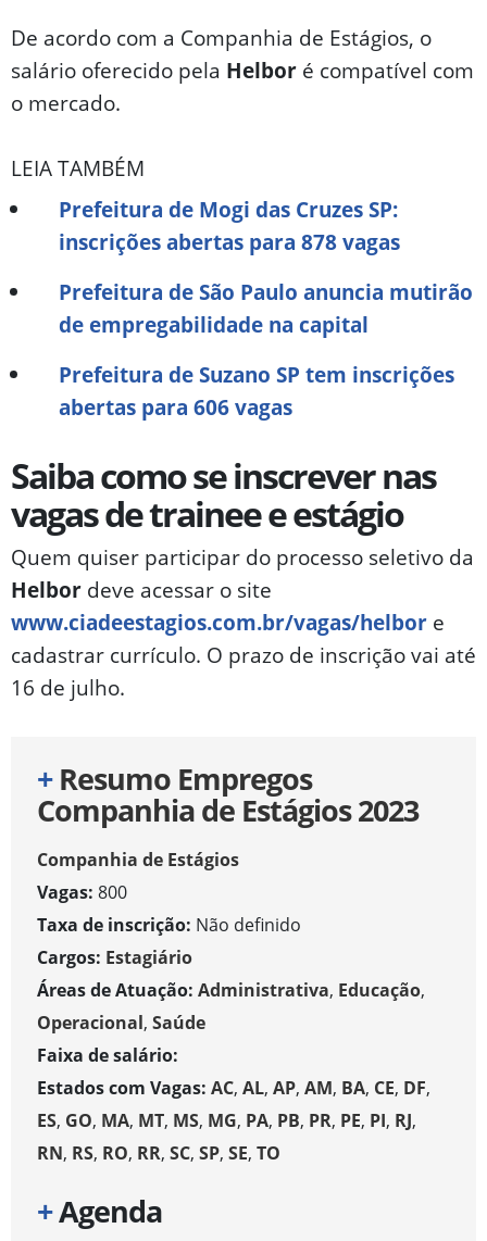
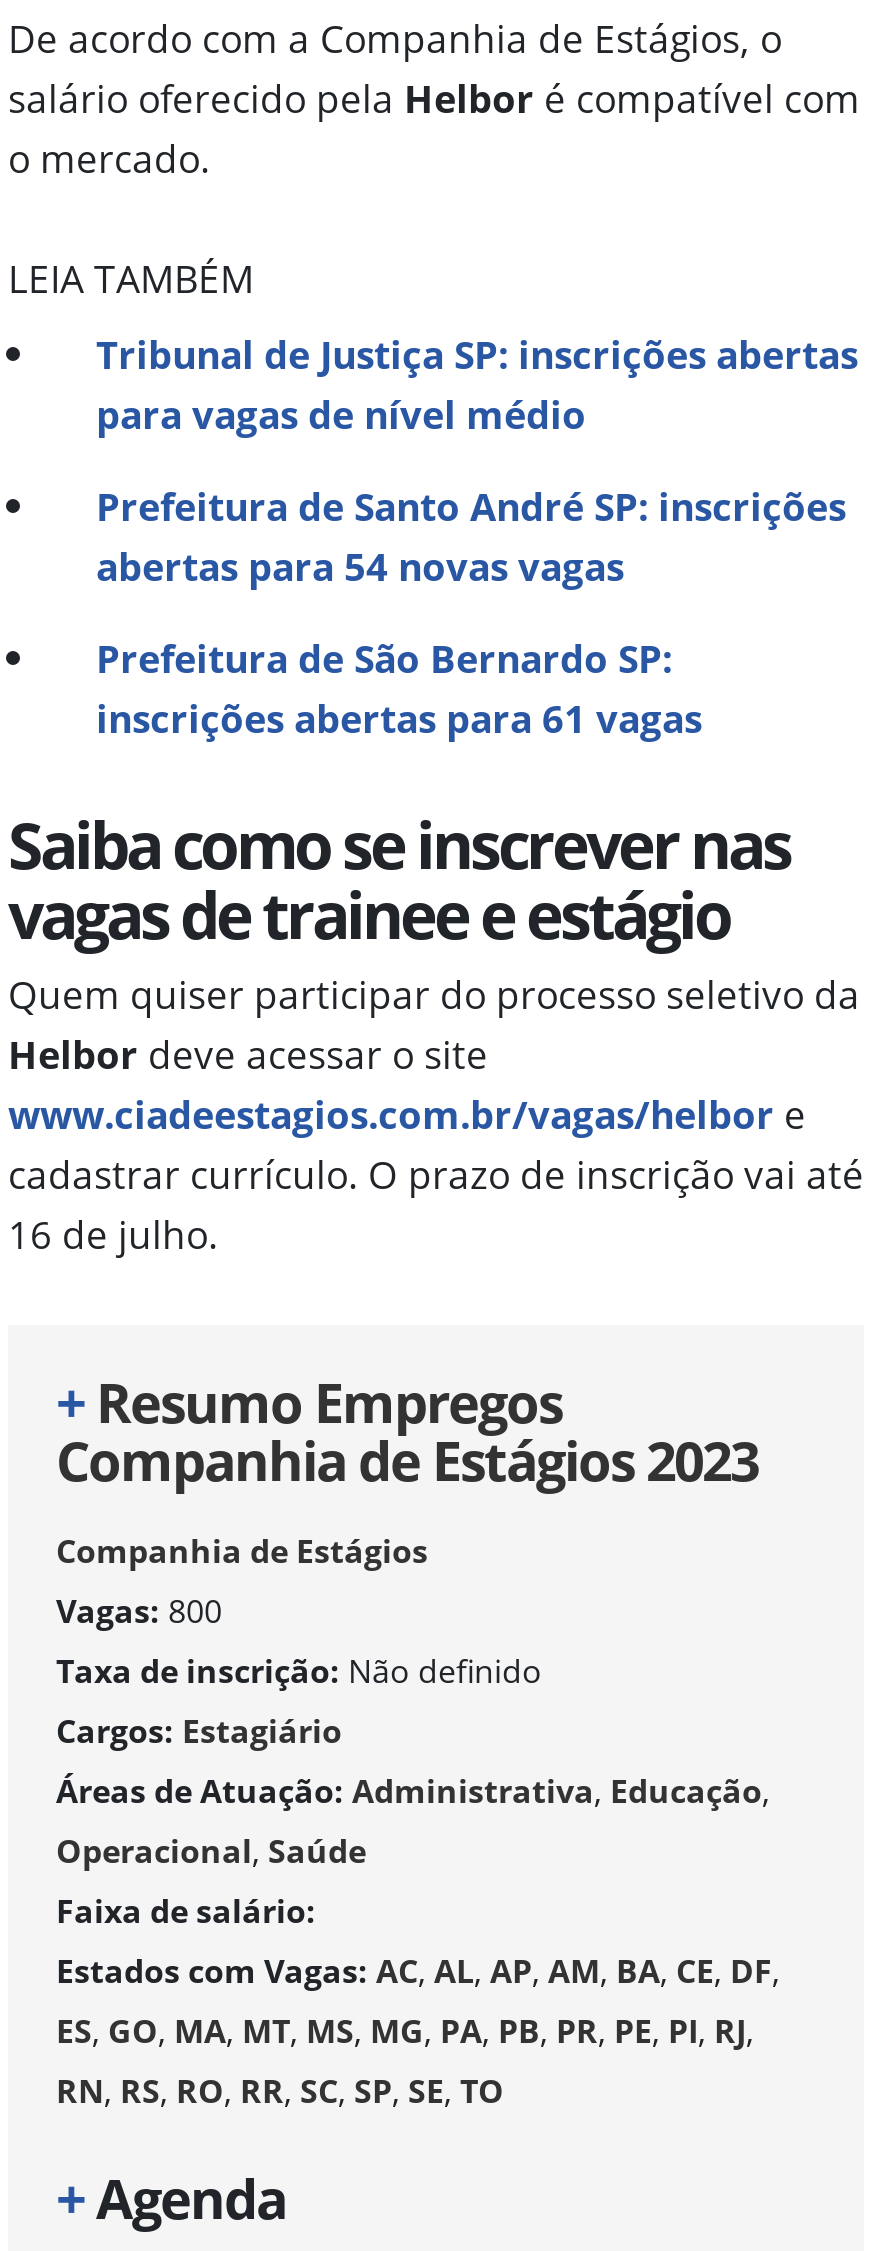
[59,195,400,256] Prefeitura de Mogi das Cruzes SP: | inscrições abertas para 878 vagas -> [96,327,858,441] Tribunal de Justiça SP: inscrições abertas | para vagas de nível médio
[59,277,473,339] Prefeitura de São Paulo anuncia mutirão | de empregabilidade na capital -> [96,479,846,593] Prefeitura de Santo André SP: inscrições | abertas para 54 novas vagas
[59,360,454,422] Prefeitura de Suzano SP tem inscrições | abertas para 606 vagas -> [96,631,702,745] Prefeitura de São Bernardo SP: | inscrições abertas para 61 vagas

